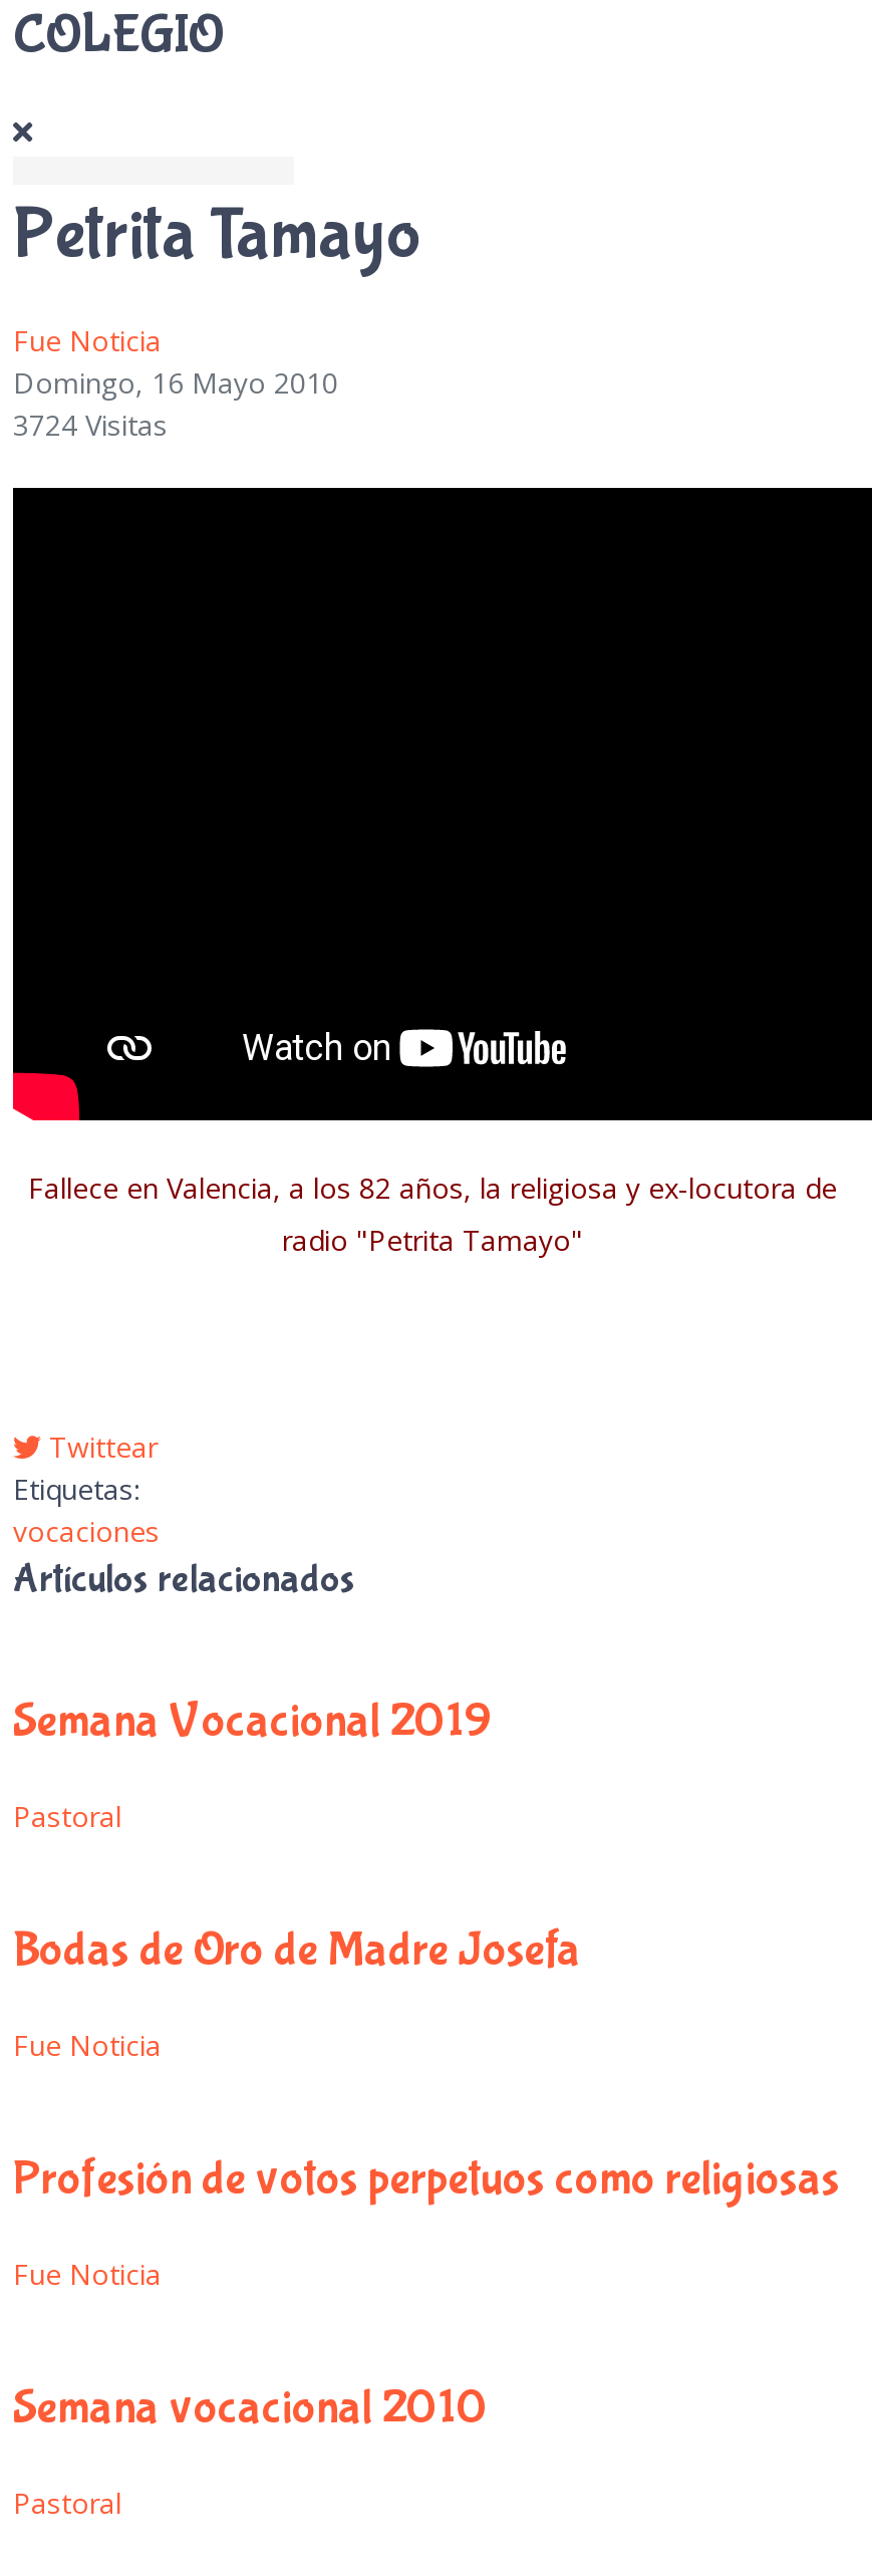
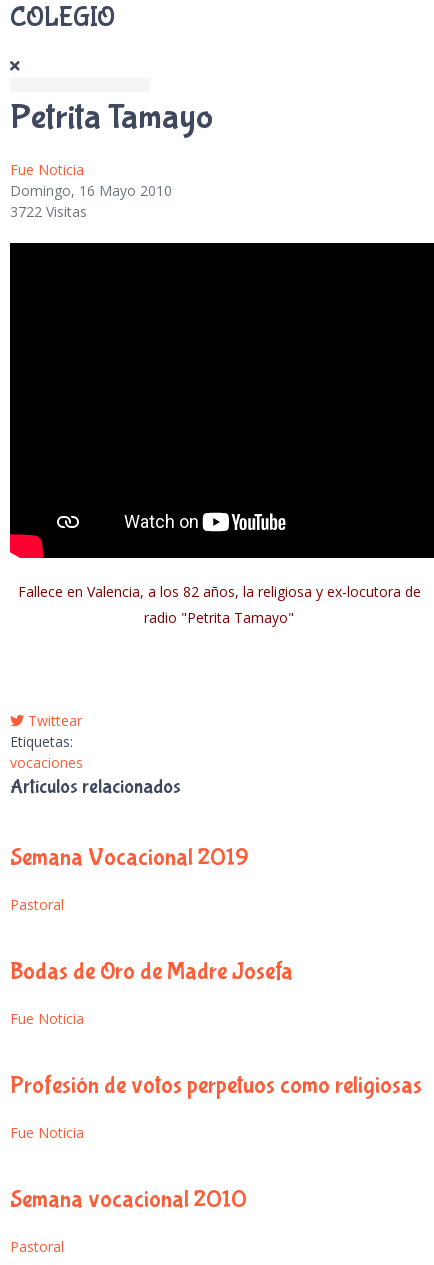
[13,406,168,444] 3724 Visitas -> [10,202,87,221] 3722 Visitas

